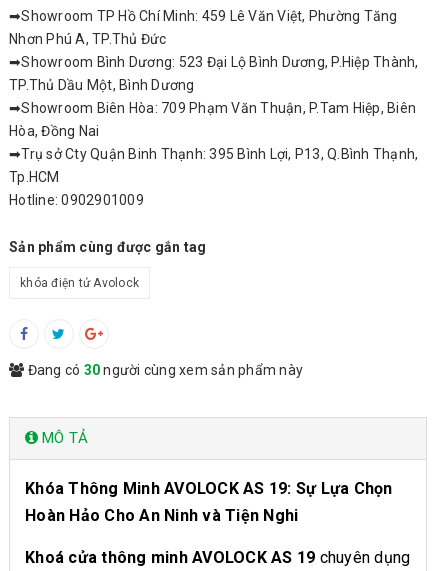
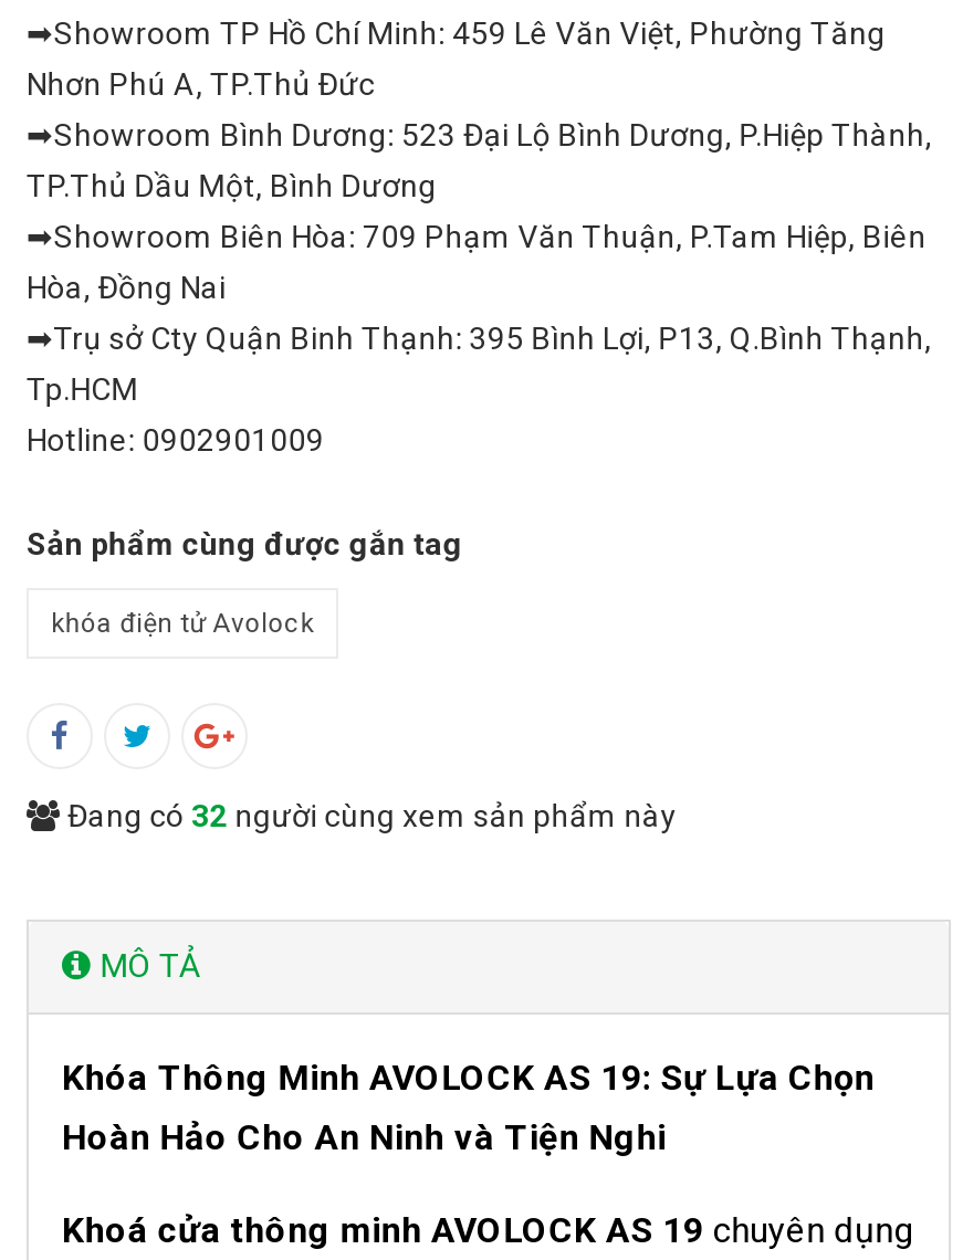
[24,362,303,378] Đang có 30 người cùng xem sản phẩm này -> [60,798,677,834] Đang có 32 người cùng xem sản phẩm này

